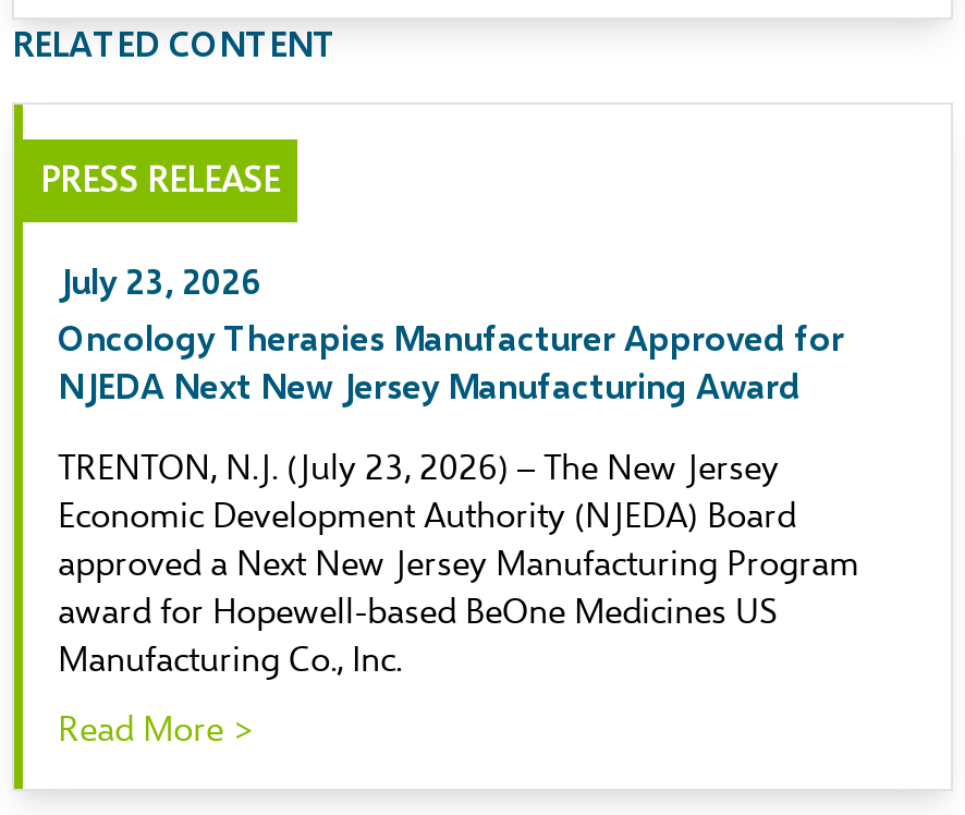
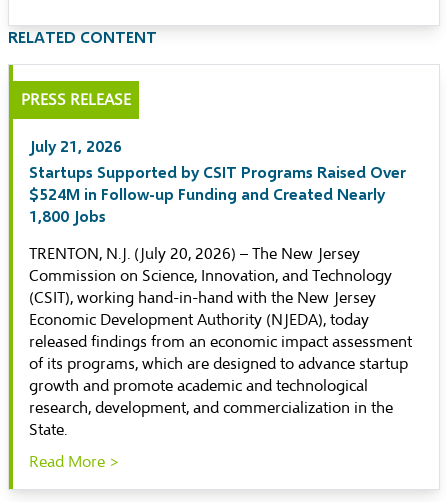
[58,259,844,405] July 23, 2026 | Oncology Therapies Manufacturer Approved for | NJEDA Next New Jersey Manufacturing Award -> [29,136,406,225] July 21, 2026 | Startups Supported by CSIT Programs Raised Over | $524M in Follow-up Funding and Created Nearly | 1,800 Jobs
[58,447,859,682] TRENTON, N.J. (July 23, 2026) – The New Jersey | Economic Development Authority (NJEDA) Board | approved a Next New Jersey Manufacturing Program | award for Hopewell-based BeOne Medicines US | Manufacturing Co., Inc. -> [29,244,412,440] TRENTON, N.J. (July 20, 2026) – The New Jersey | Commission on Science, Innovation, and Technology | (CSIT), working hand-in-hand with the New Jersey | Economic Development Authority (NJEDA), today | released findings from an economic impact assessment | of its programs, which are designed to advance startup | growth and promote academic and technological | research, development, and commercialization in the | State.

